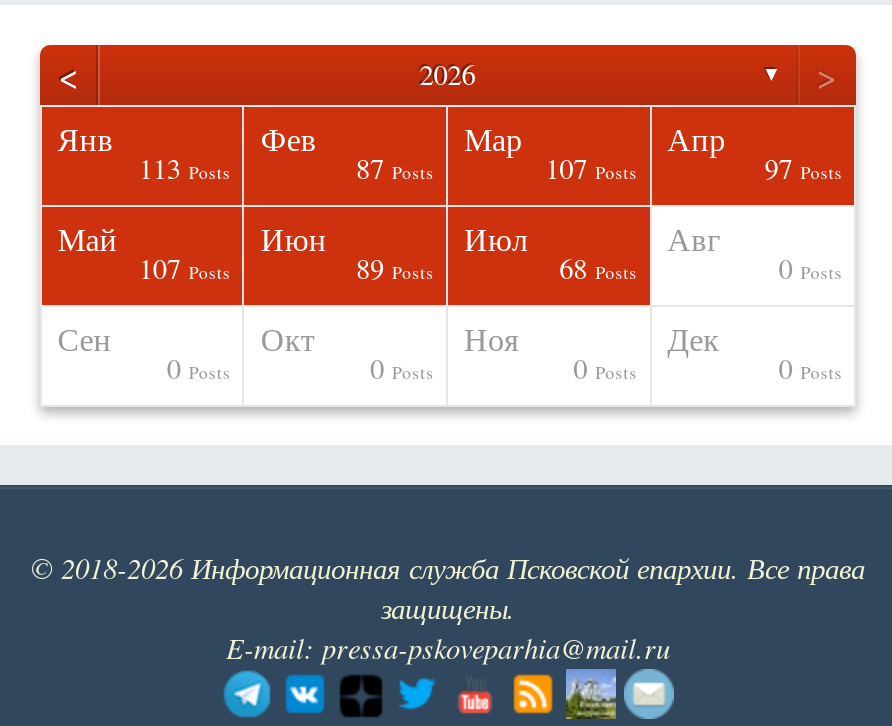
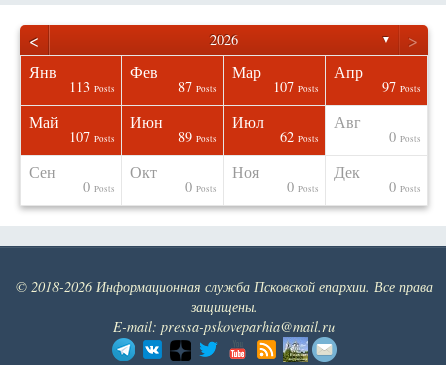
[559,248,637,286] 68 Posts -> [280,127,319,146] 62 Posts

